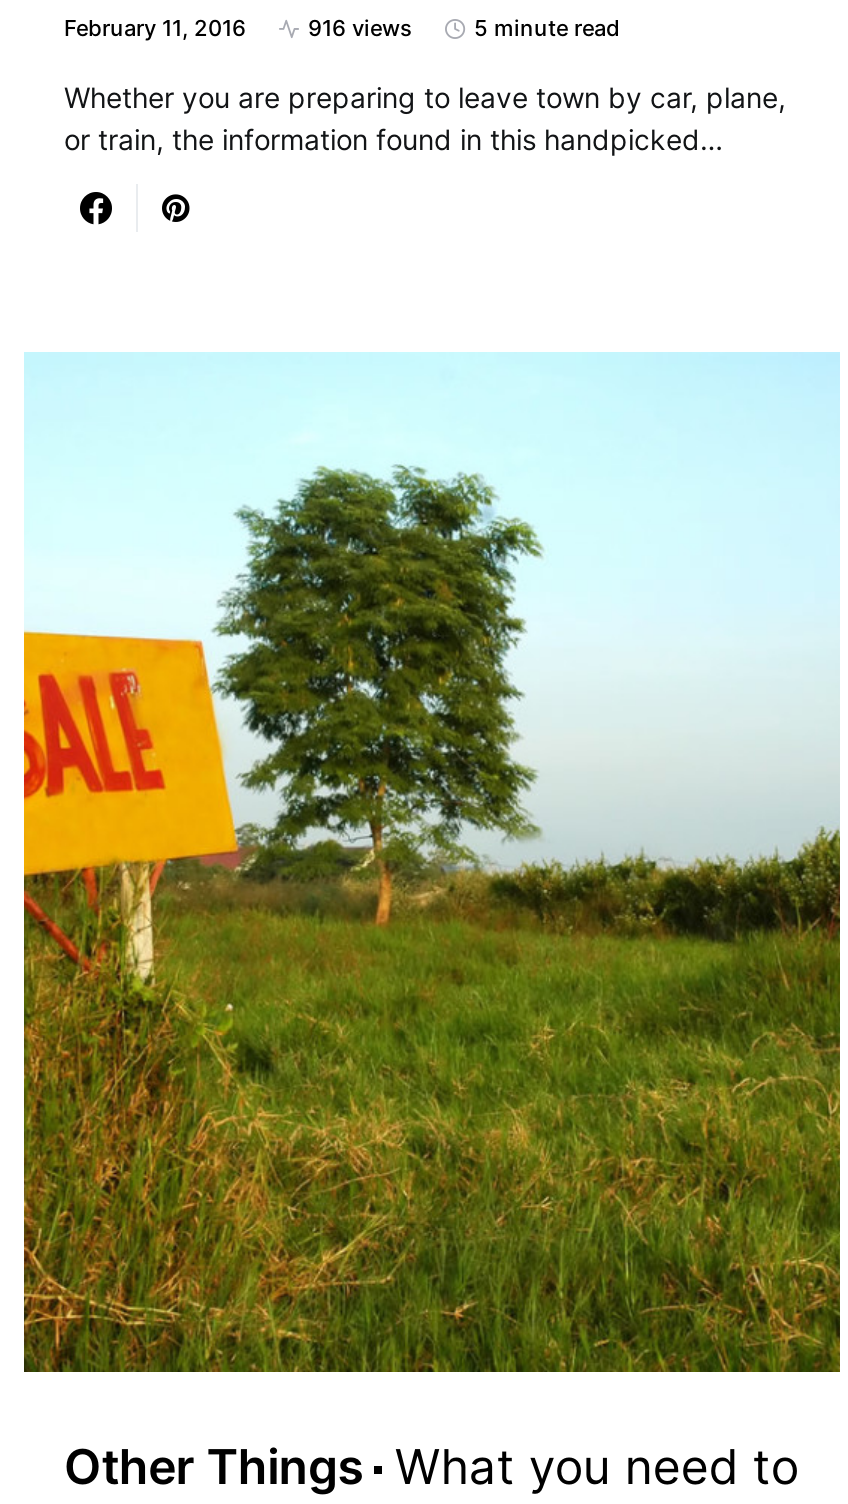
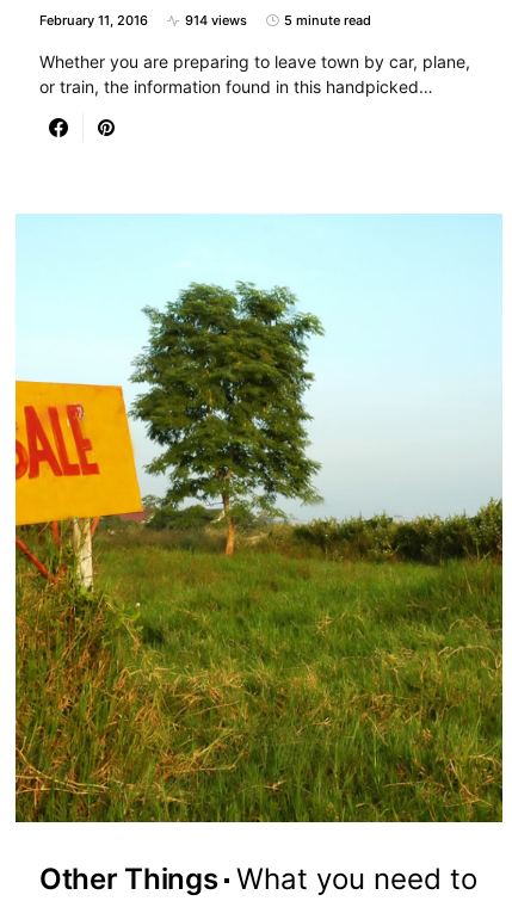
[308,14,412,42] 916 views -> [185,12,247,29] 914 views

